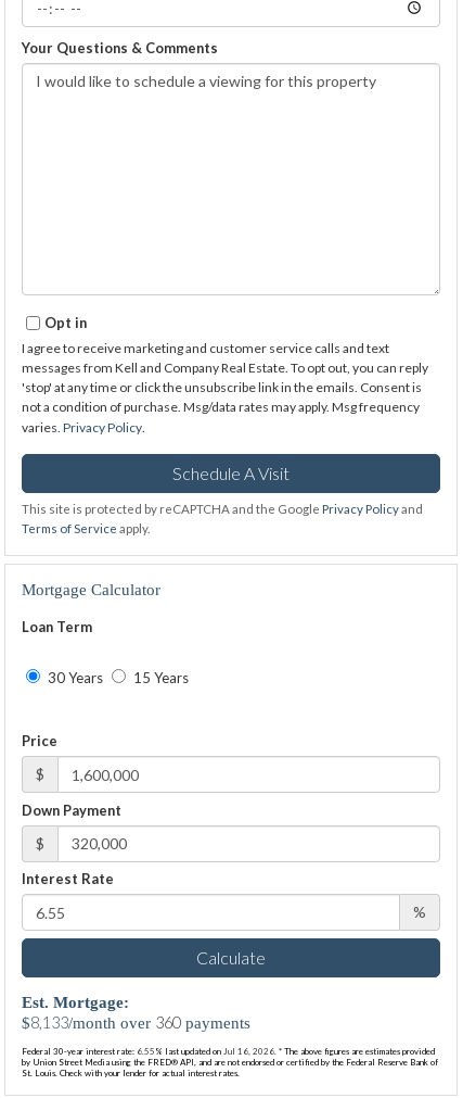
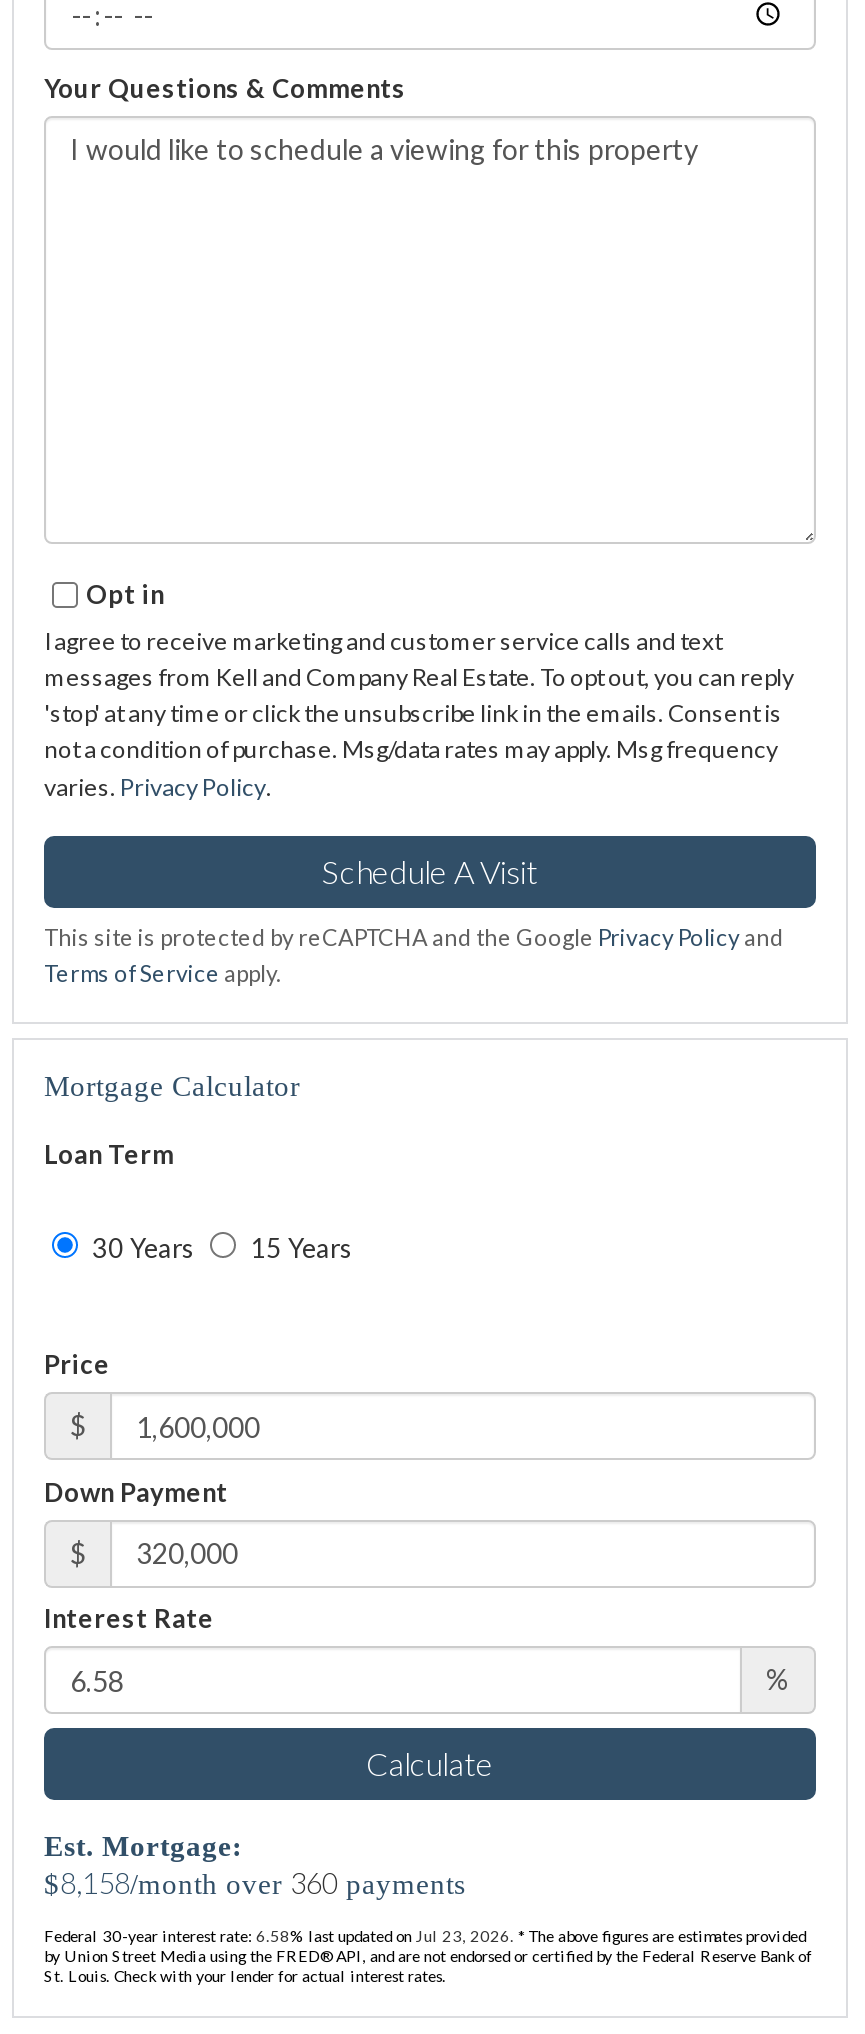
[22,1013,250,1031] $8,133/month over 360 payments -> [44,1865,466,1899] $8,158/month over 360 payments
[22,1045,435,1056] Federal 30-year interest rate: 6.55% last updated on Jul 16, 2026. * The above figures are estimates provided -> [44,1925,806,1945] Federal 30-year interest rate: 6.58% last updated on Jul 23, 2026. * The above figures are estimates provided

